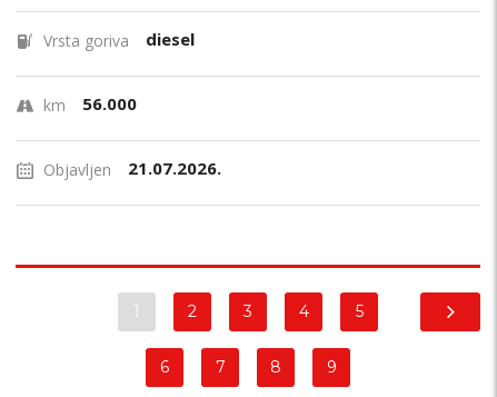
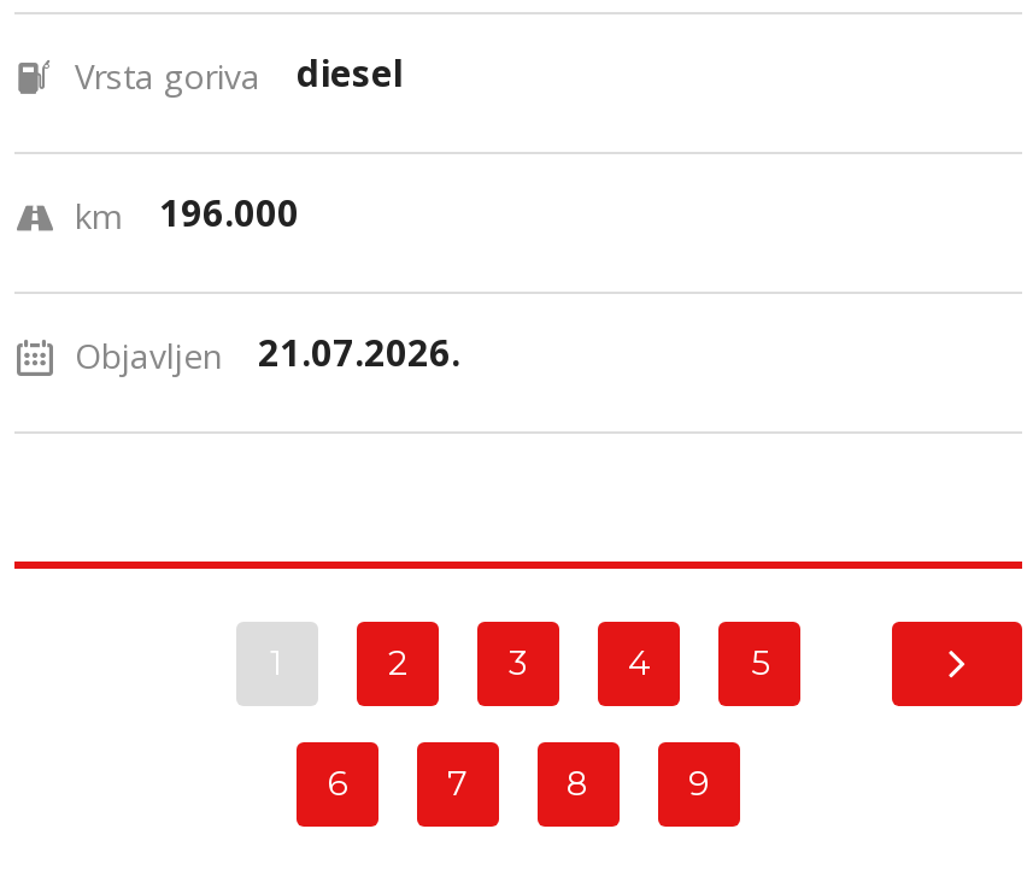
[43,92,137,116] km 56.000 -> [75,188,299,239] km 196.000

